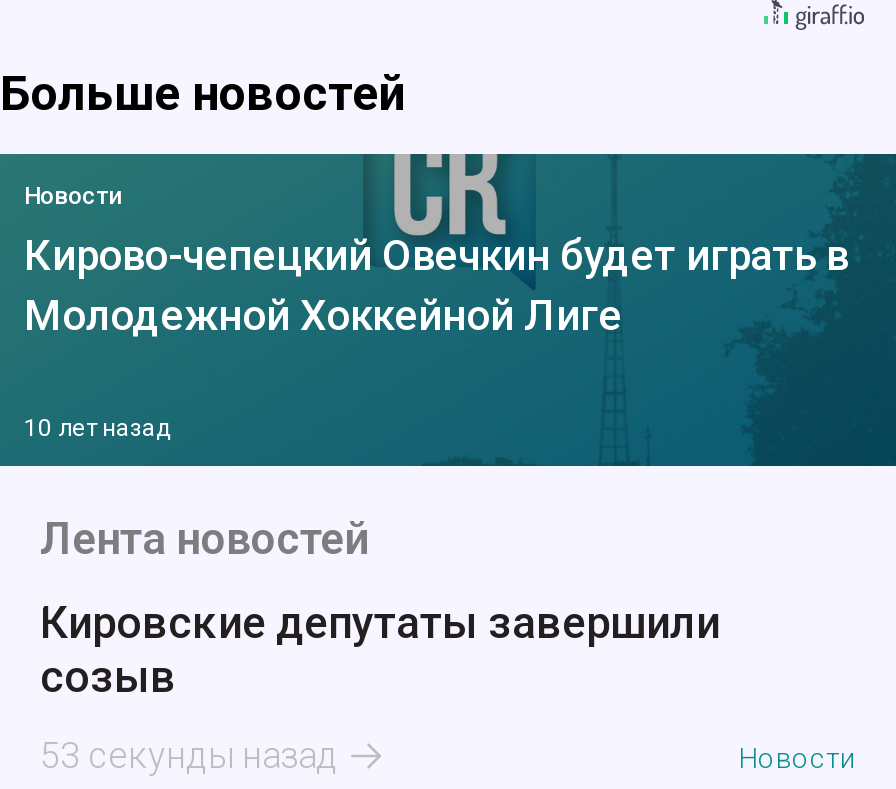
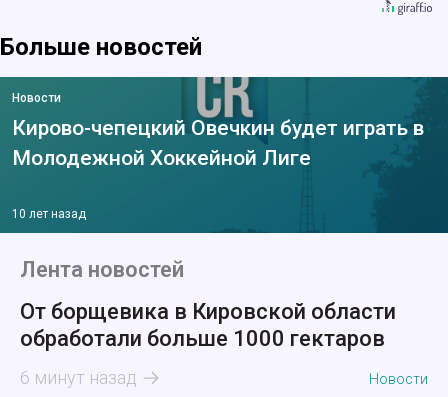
[40,599,720,703] Кировские депутаты завершили | созыв -> [20,299,396,351] От борщевика в Кировской области | обработали больше 1000 гектаров
[40,735,338,777] 53 секунды назад -> [20,367,137,388] 6 минут назад

